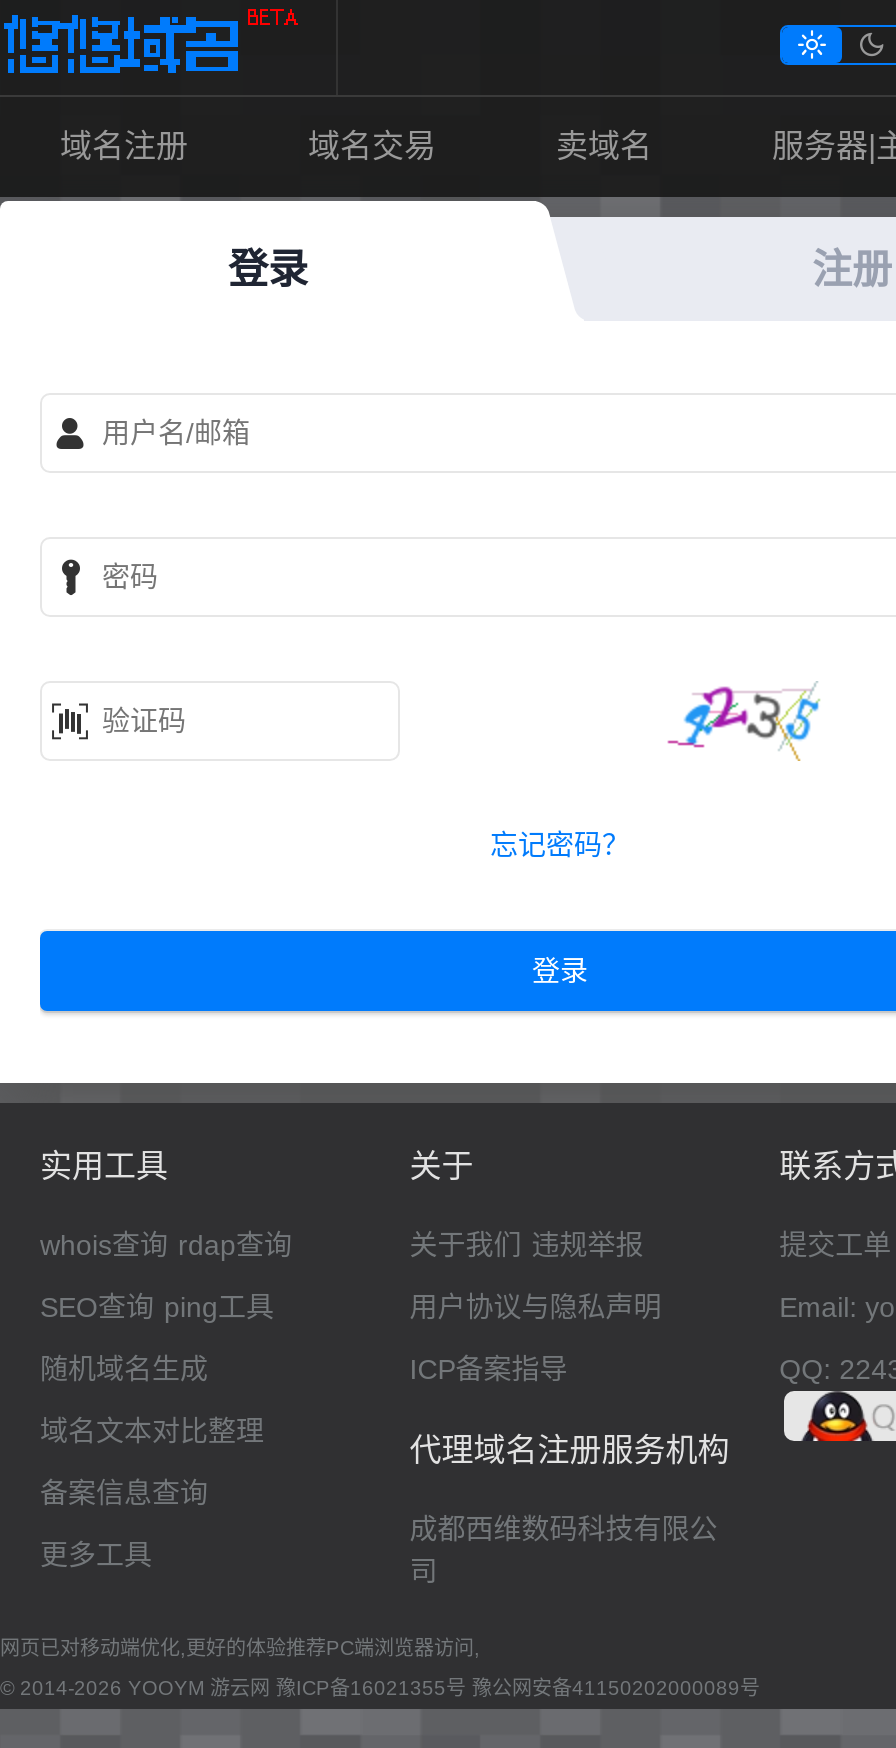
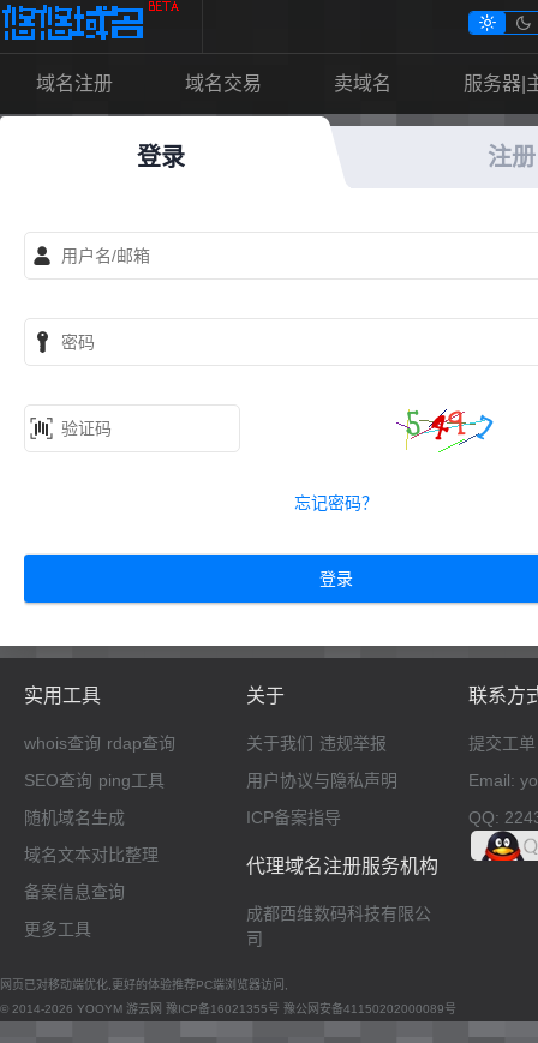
[668,685,820,761] [image] -> [396,408,494,454] [image]

